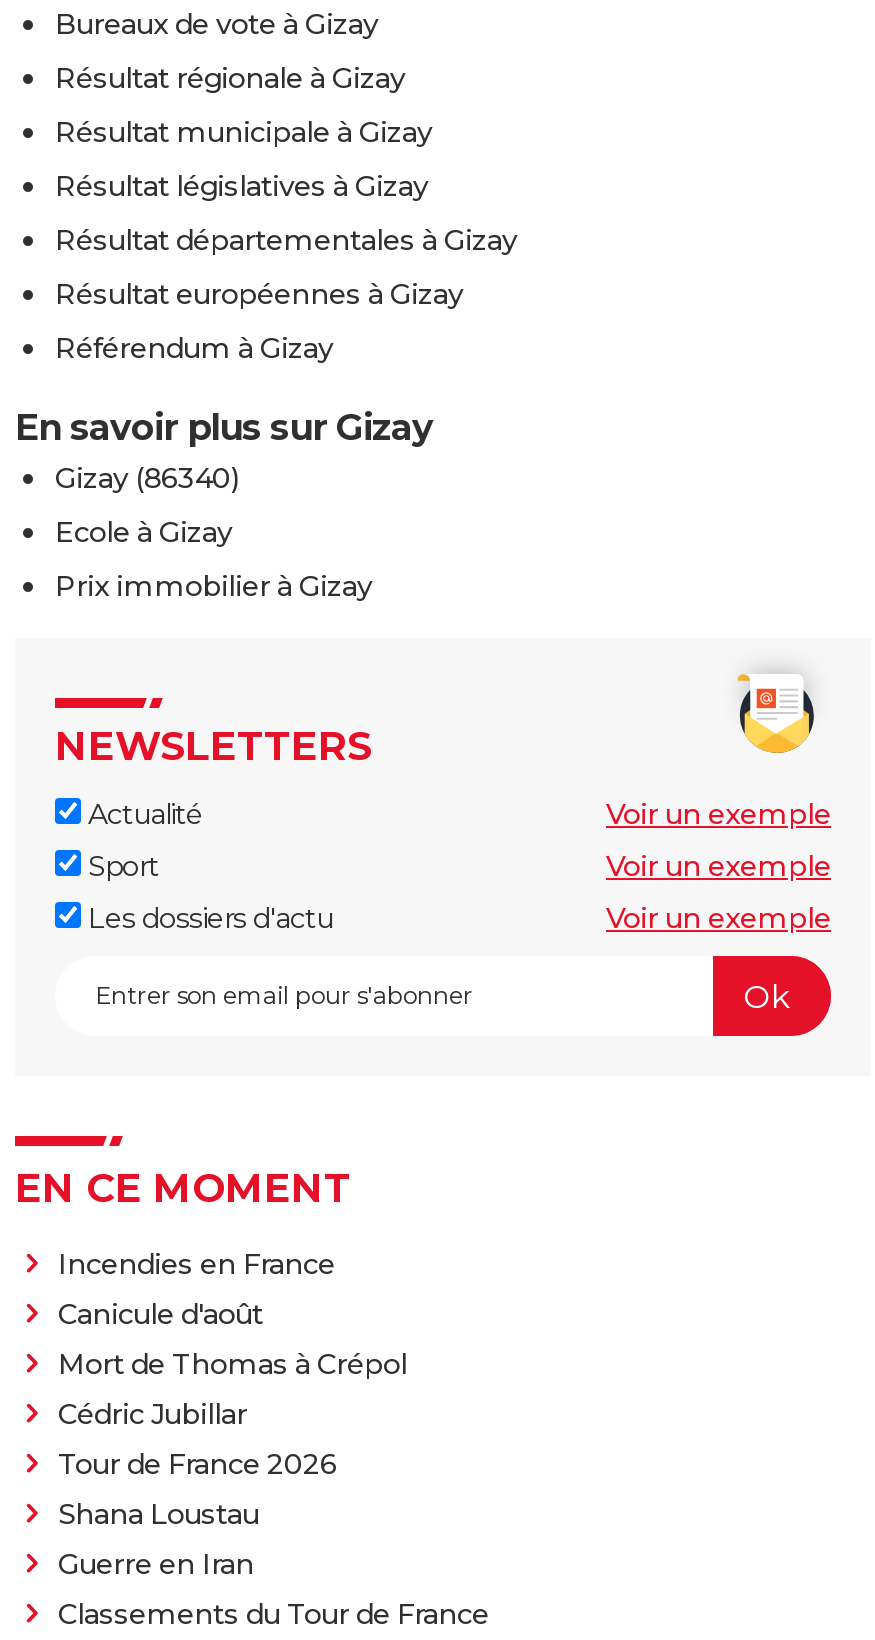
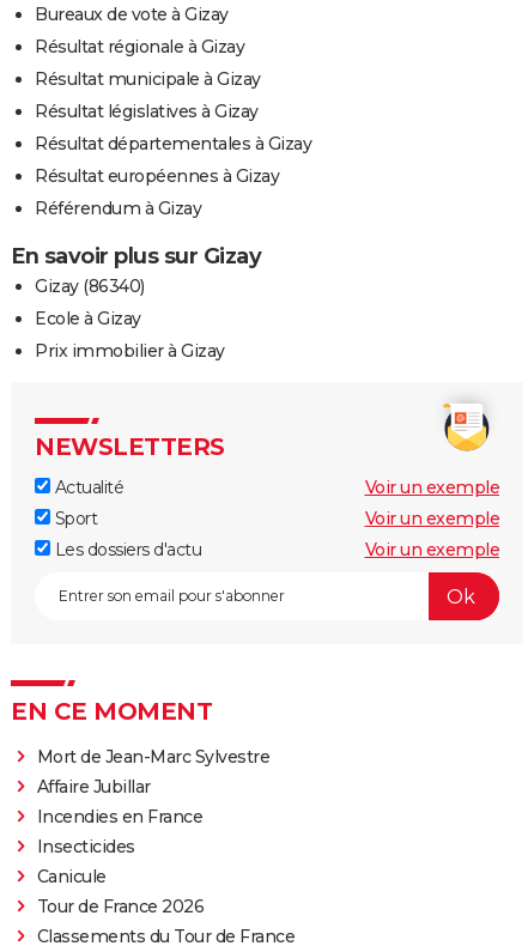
none -> [37,747,269,798] Mort de Jean-Marc Sylvestre | Affaire Jubillar
moved [58,1247,335,1283] -> [37,806,202,828]: Incendies en France
[58,1297,407,1433] Canicule d'août | Mort de Thomas à Crépol | Cédric Jubillar -> [37,836,135,888] Insecticides | Canicule
moved [58,1447,337,1483] -> [37,896,204,918]: Tour de France 2026
[58,1497,259,1583] Shana Loustau | Guerre en Iran -> none

